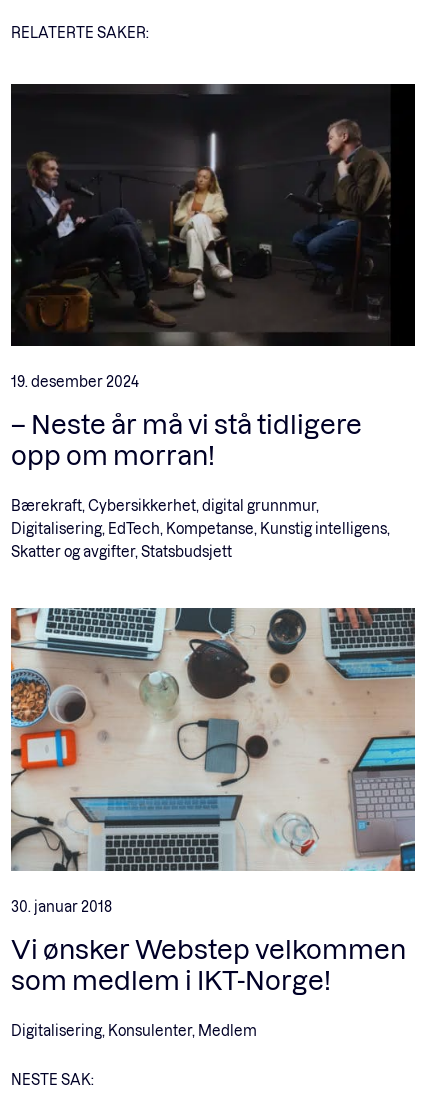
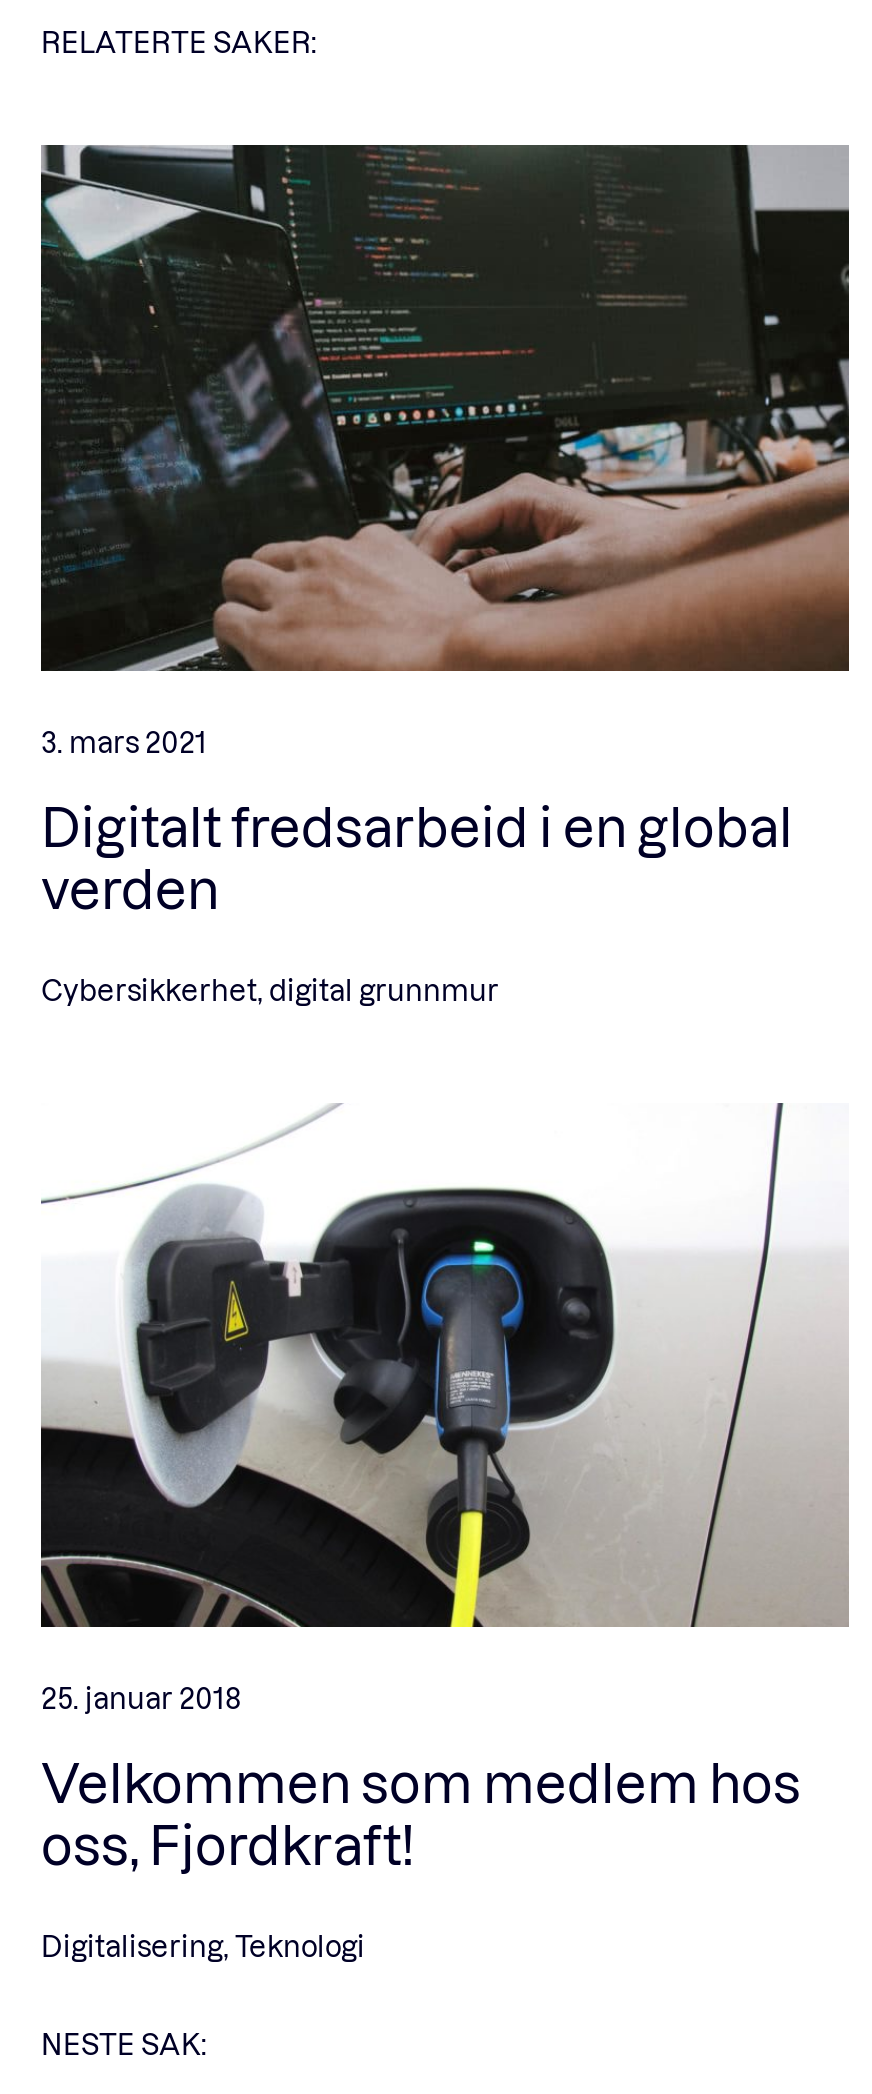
[11,83,416,390] [image] | 19. desember 2024 -> [41,144,851,759] [image] | 3. mars 2021
[11,408,362,470] – Neste år må vi stå tidligere | opp om morran! -> [41,795,793,919] Digitalt fredsarbeid i en global | verden
[11,497,390,560] Bærekraft, Cybersikkerhet, digital grunnmur, | Digitalisering, EdTech, Kompetanse, Kunstig intelligens, | Skatter og avgifter, Statsbudsjett -> [41,973,499,1007] Cybersikkerhet, digital grunnmur
[10,607,416,915] [image] | 30. januar 2018 -> [41,1102,849,1716] [image] | 25. januar 2018
[11,933,406,995] Vi ønsker Webstep velkommen | som medlem i IKT-Norge! -> [41,1752,801,1876] Velkommen som medlem hos | oss, Fjordkraft!
[11,1022,257,1039] Digitalisering, Konsulenter, Medlem -> [41,1930,365,1964] Digitalisering, Teknologi

